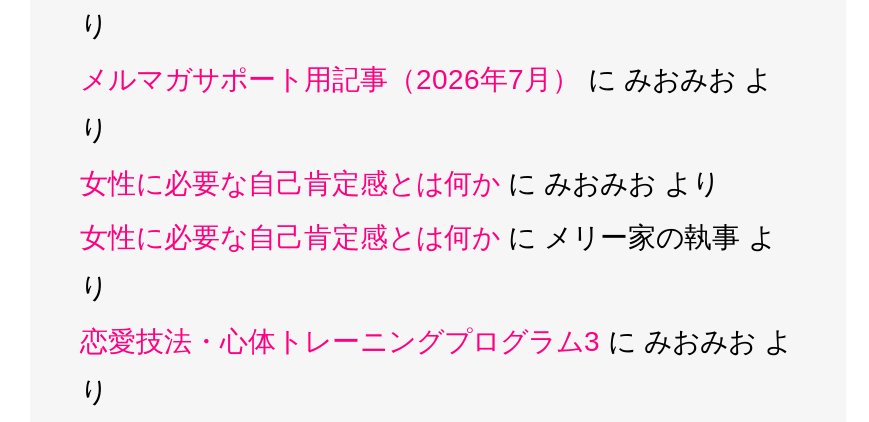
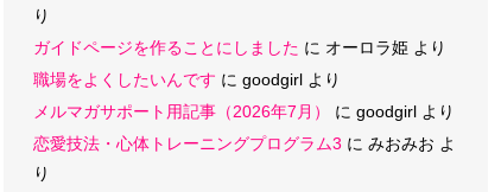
[80,63,776,303] メルマガサポート用記事（2026年7月）にみおみおよ | り | 女性に必要な自己肯定感とは何かにみおみおより | 女性に必要な自己肯定感とは何かにメリー家の執事よ | り -> [33,38,455,121] ガイドページを作ることにしましたにオーロラ姫より | 職場をよくしたいんですにgoodgirlより | メルマガサポート用記事（2026年7月）にgoodgirlより

